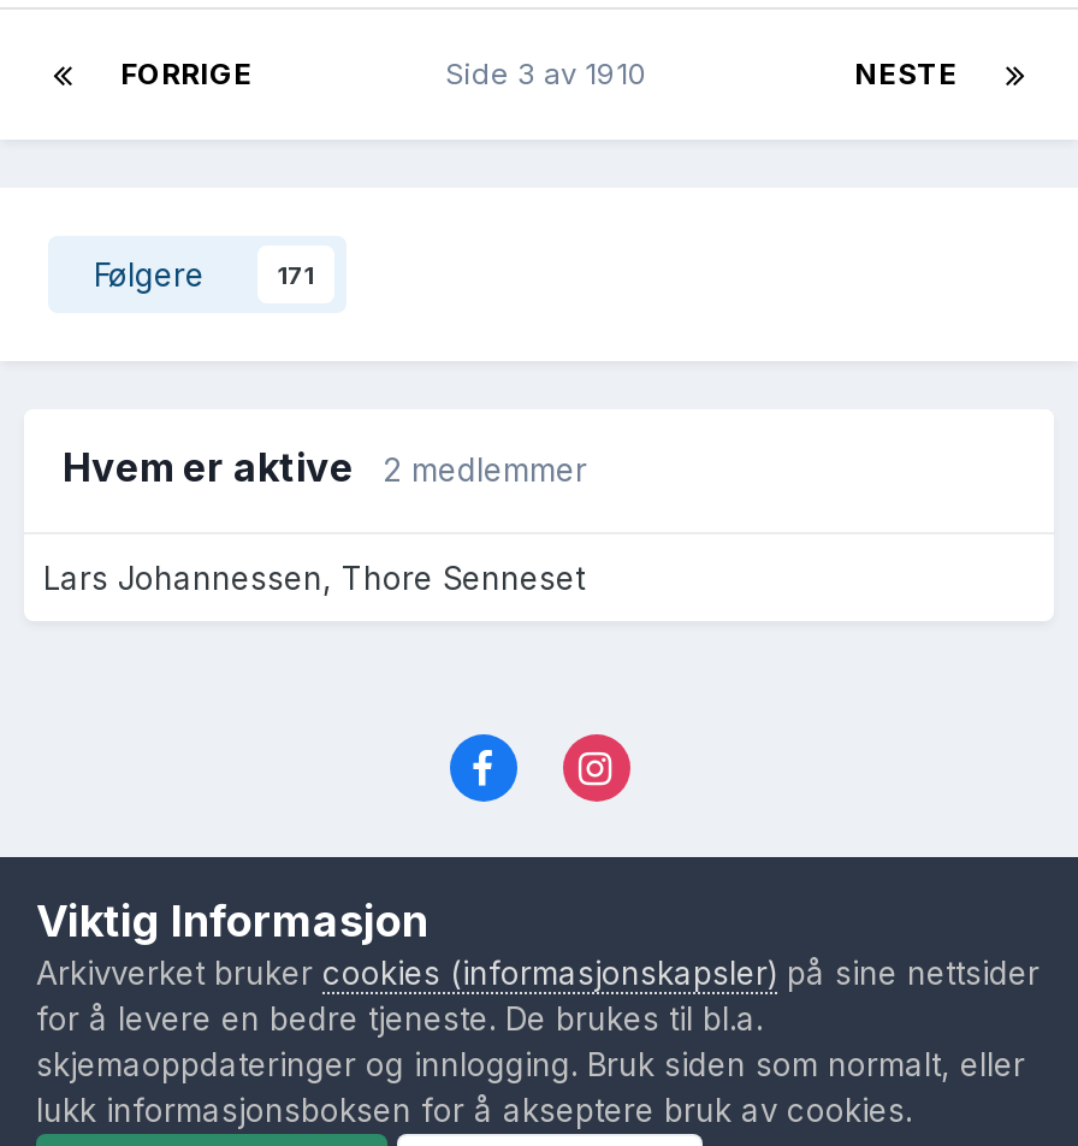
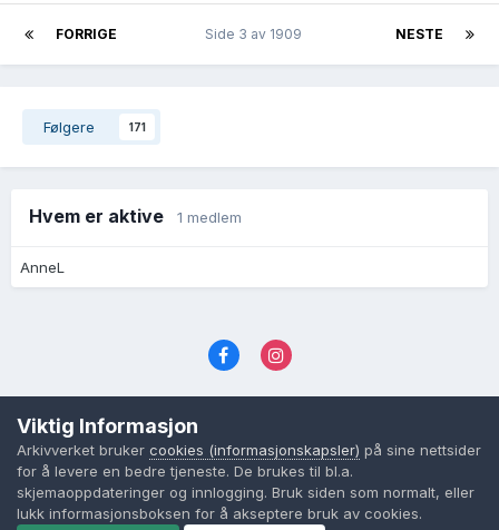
[445,55,662,91] Side 3 av 1910 -> [204,25,308,42] Side 3 av 1909
[63,443,587,491] Hvem er aktive 2 medlemmer -> [29,205,242,227] Hvem er aktive 1 medlem
[43,558,585,597] Lars Johannessen Thore Senneset -> [20,258,65,276] AnneL

